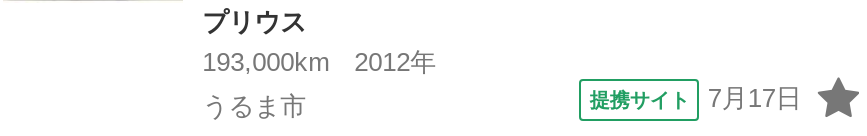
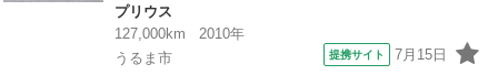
[202,46,436,76] 193,000km | 2012年 -> [114,26,244,42] 127,000km | 2010年
[590,84,802,114] 提携サイト 7月17日 -> [329,46,447,63] 提携サイト 7月15日

